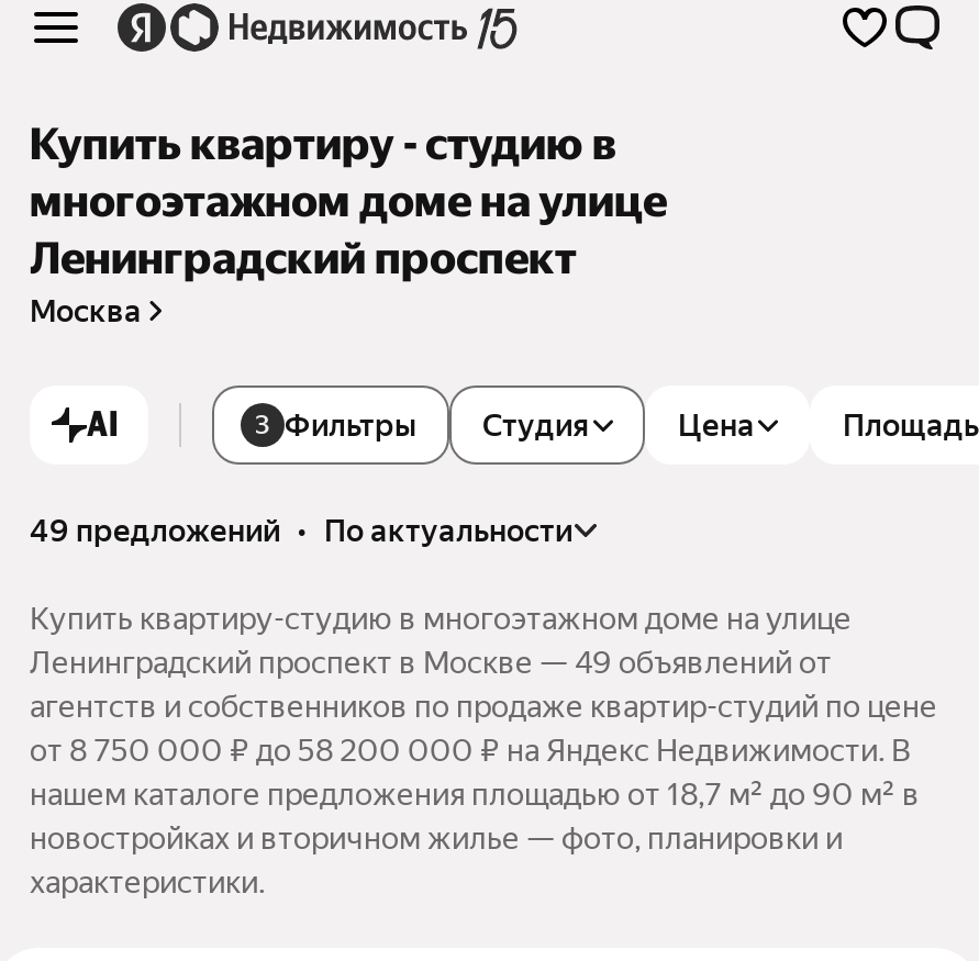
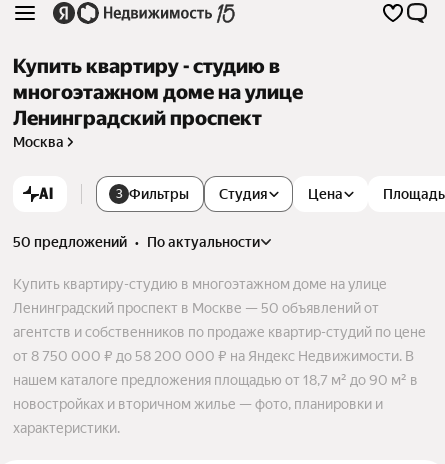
[30,513,572,548] 49 предложений • по актуальности -> [13,234,260,250] 50 предложений • по актуальности
[30,645,832,680] Ленинградский проспект в Москве — 49 объявлений от -> [13,300,379,316] Ленинградский проспект в Москве — 50 объявлений от

